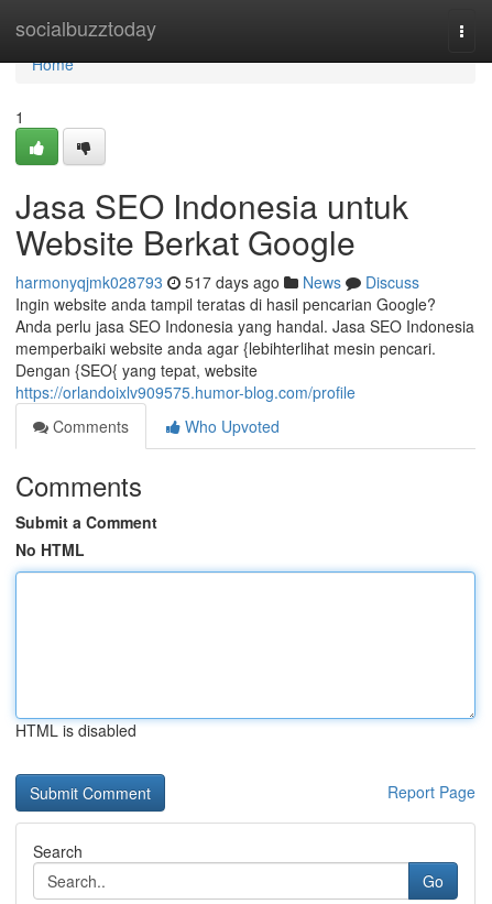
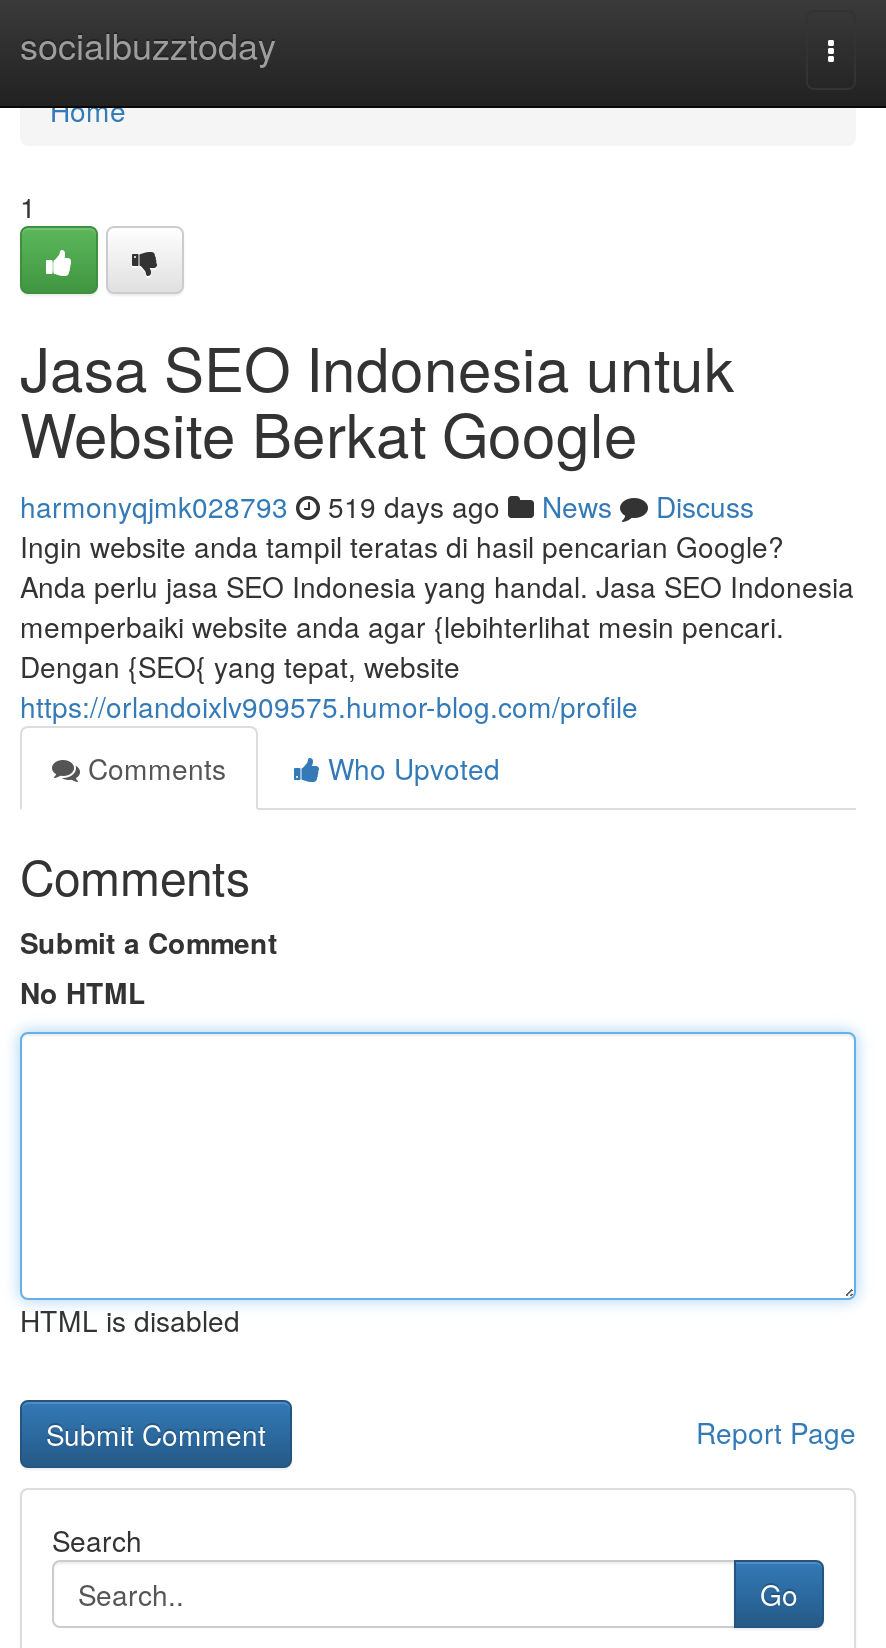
[15,271,419,293] harmonyqjmk028793 517 days ago News Discuss -> [20,486,754,526] harmonyqjmk028793 519 days ago News Discuss

